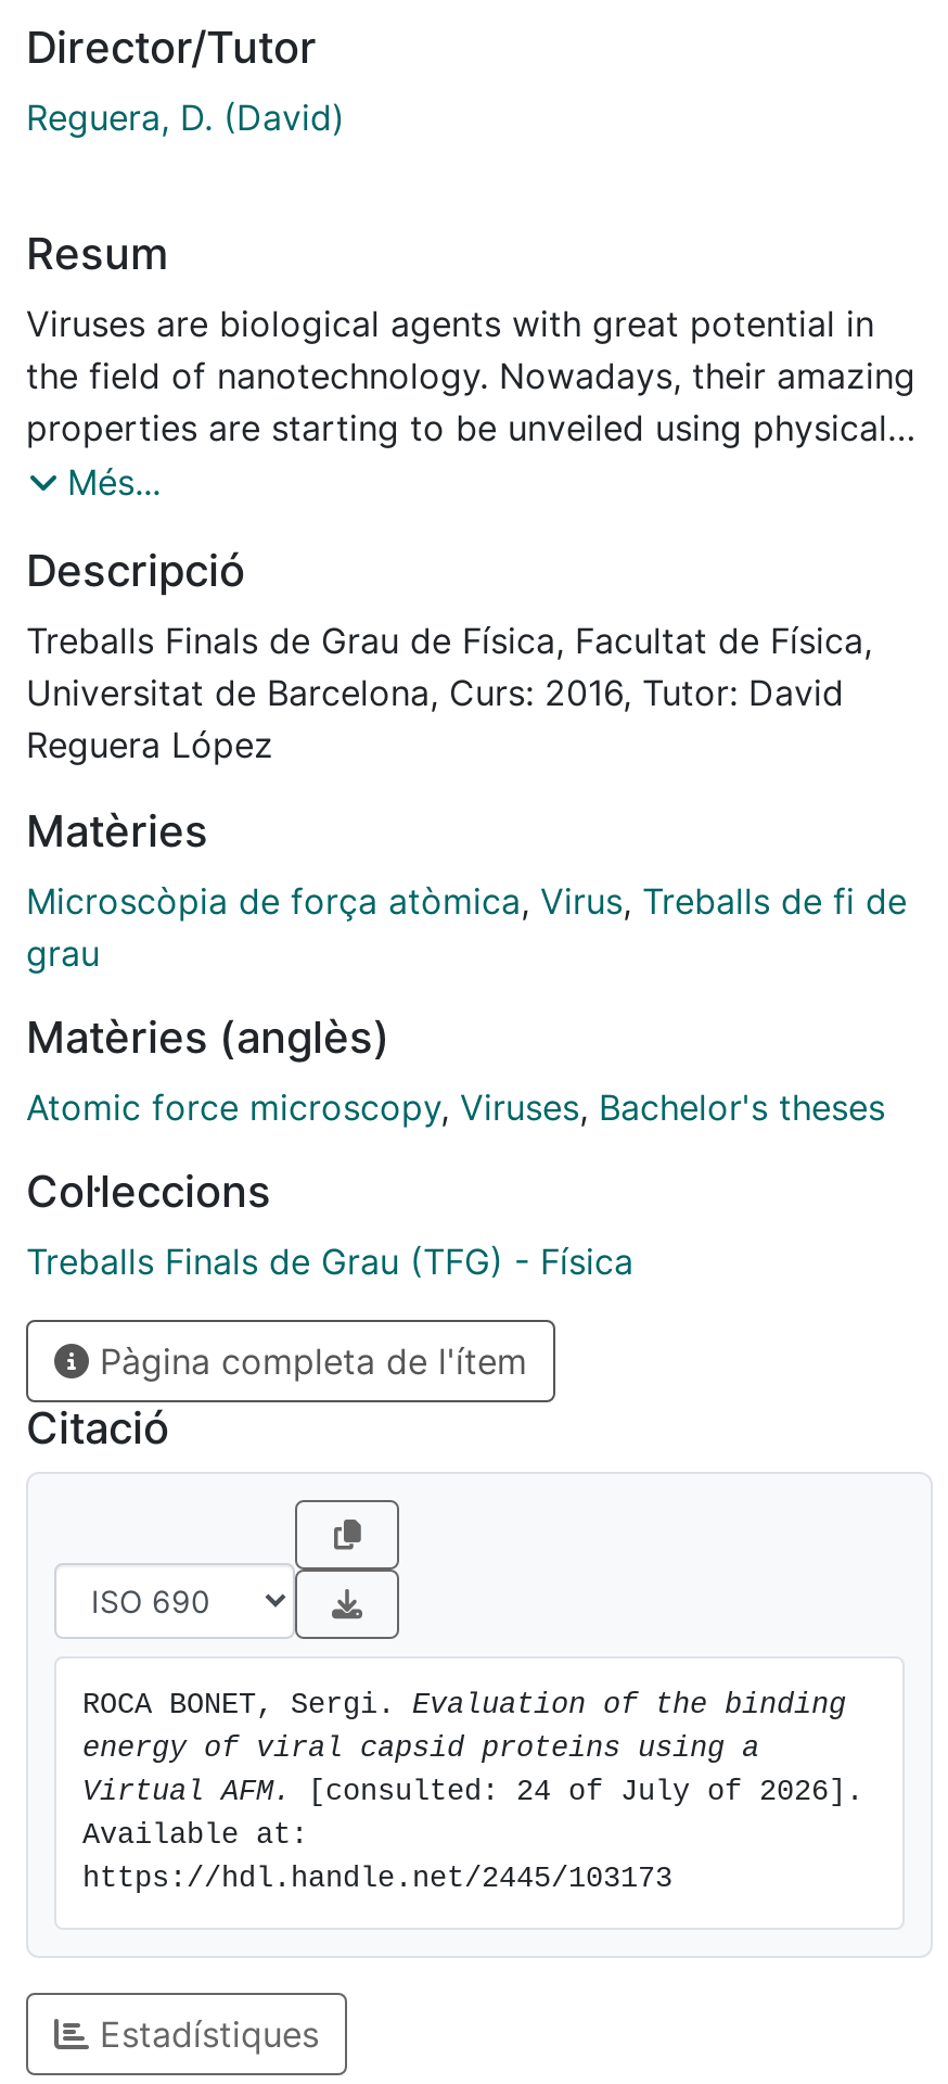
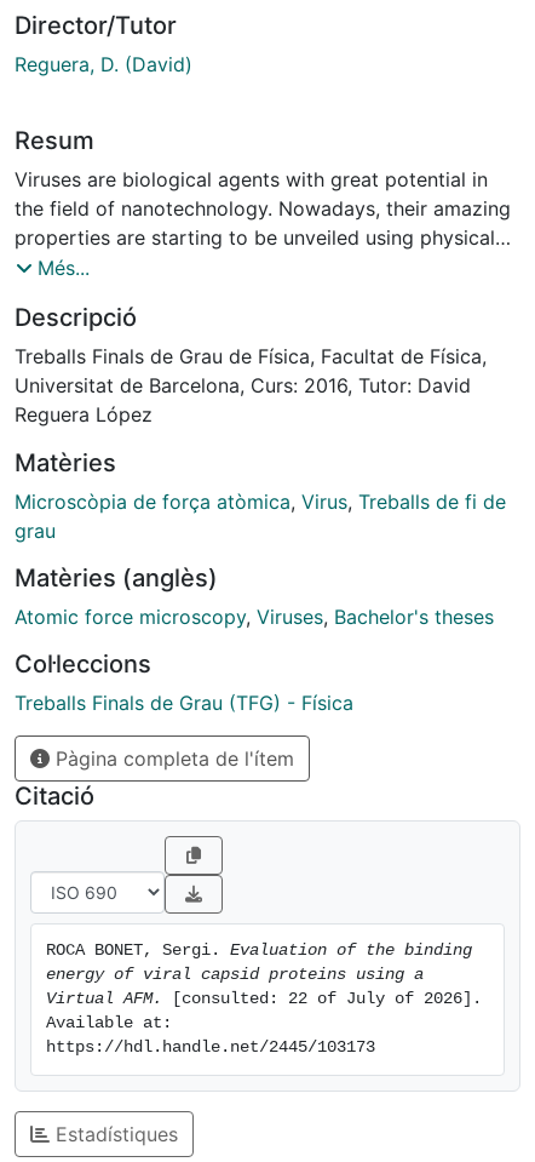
[82,1777,863,1809] Virtual AFM. [consulted: 24 of July of 2026]. -> [46,990,482,1009] Virtual AFM. [consulted: 22 of July of 2026].

